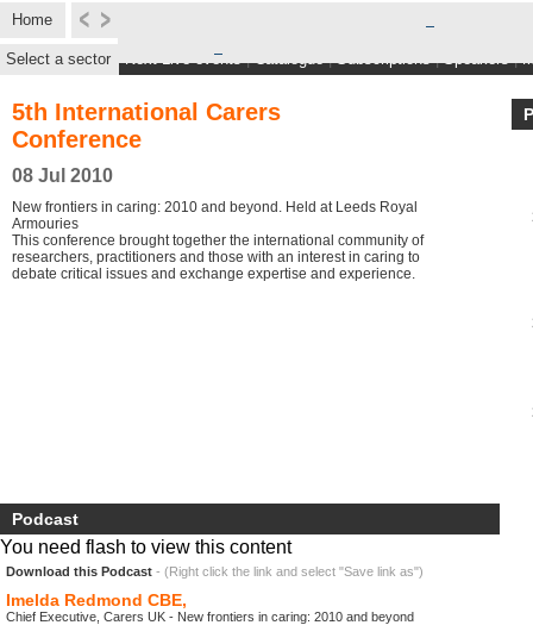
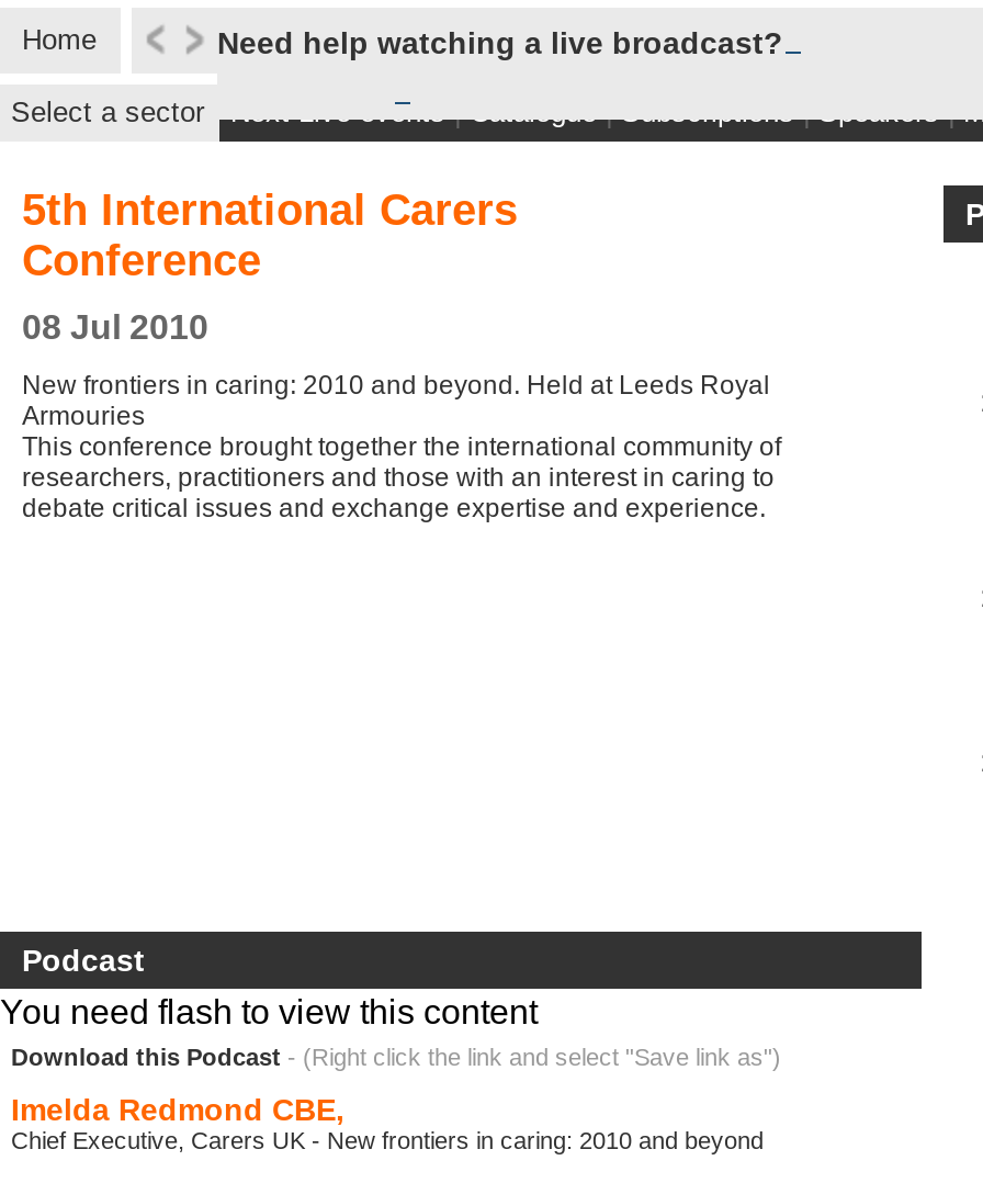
none -> [217,25,783,60] Need help watching a live broadcast?

